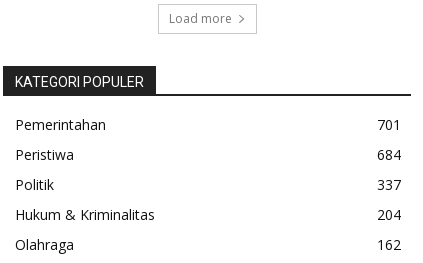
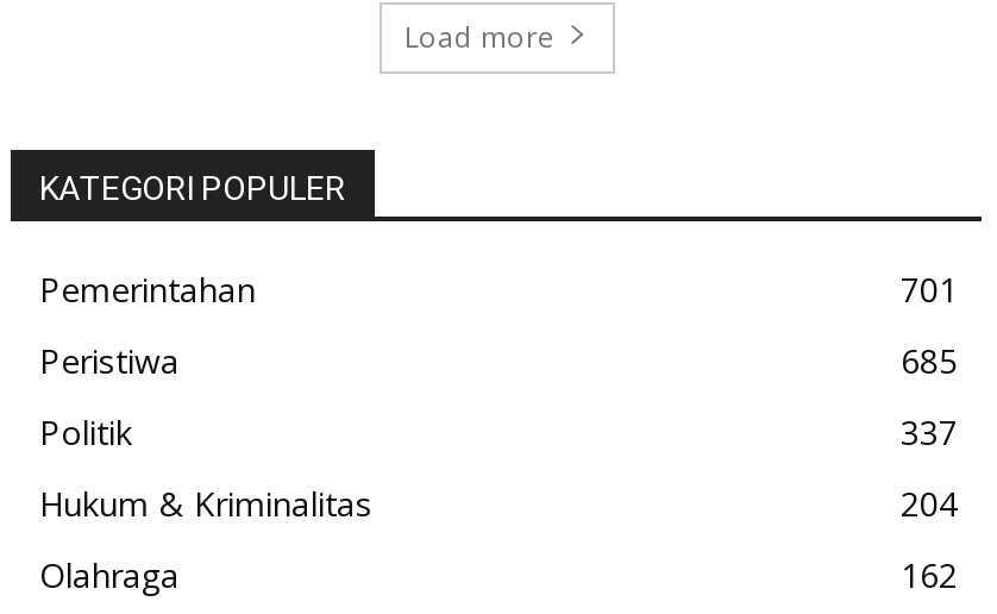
[377,145,401,164] 684 -> [901,337,958,382] 685

